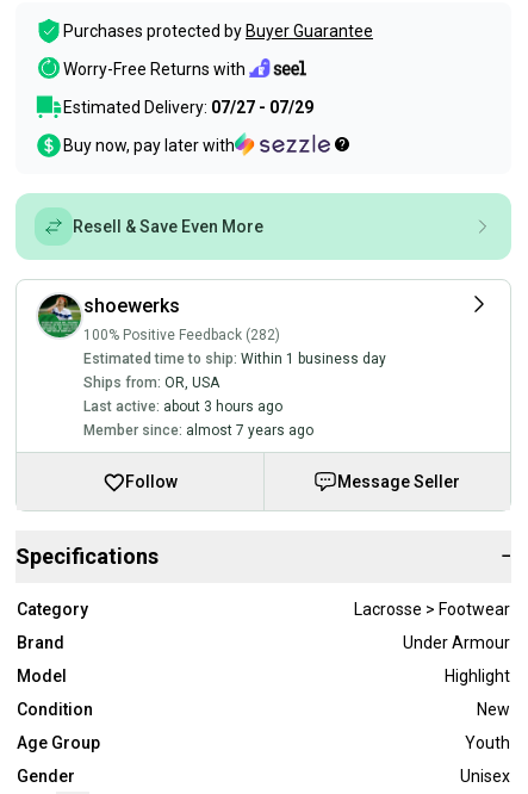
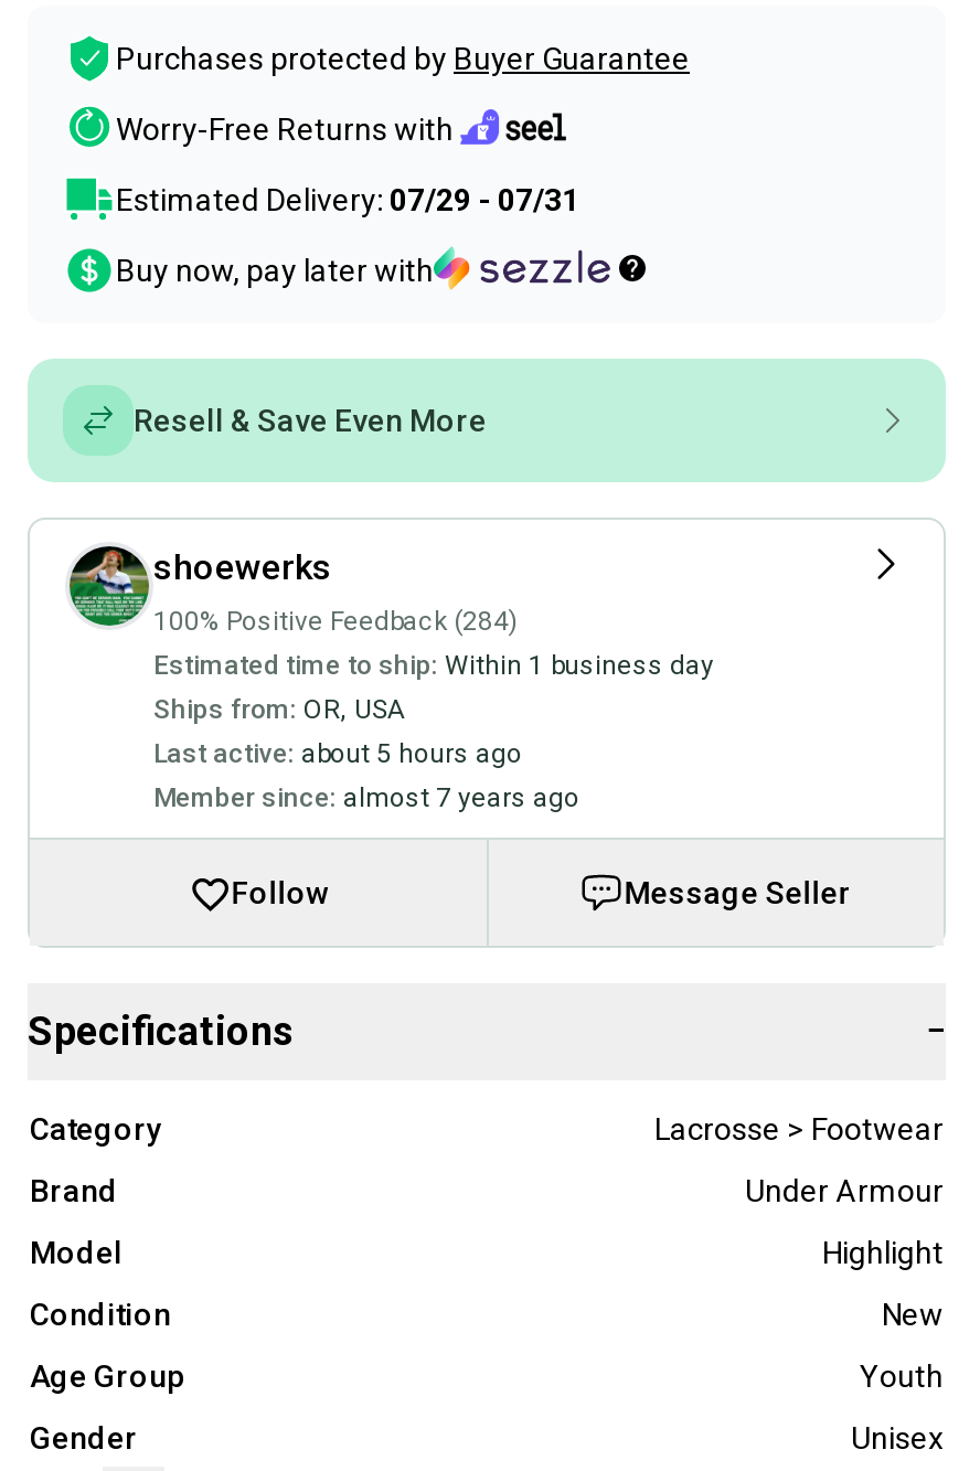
[63,98,313,117] Estimated Delivery: 07/27 - 07/29 -> [116,183,579,218] Estimated Delivery: 07/29 - 07/31
[83,327,280,344] 100% Positive Feedback (282) -> [153,607,518,638] 100% Positive Feedback (284)
[83,399,282,415] Last active: about 3 hours ago -> [153,739,522,770] Last active: about 5 hours ago

